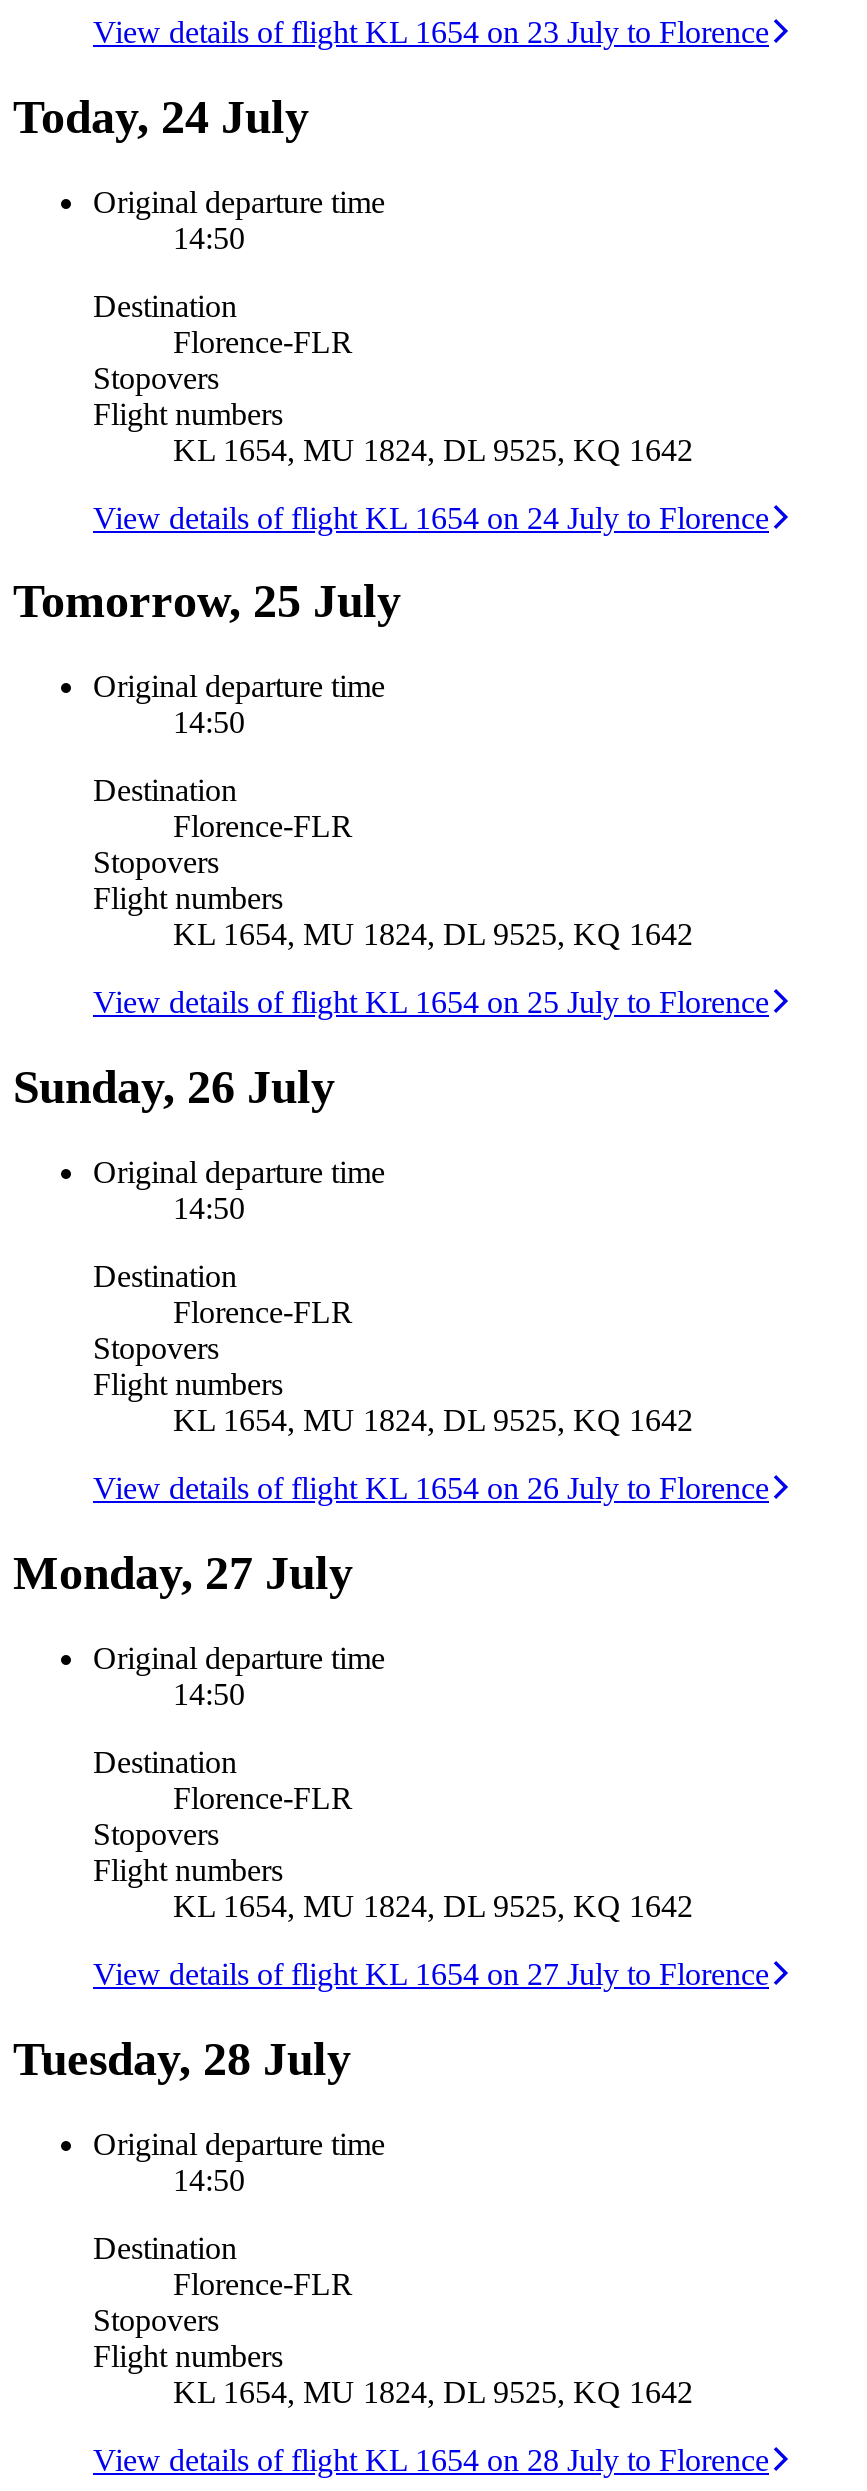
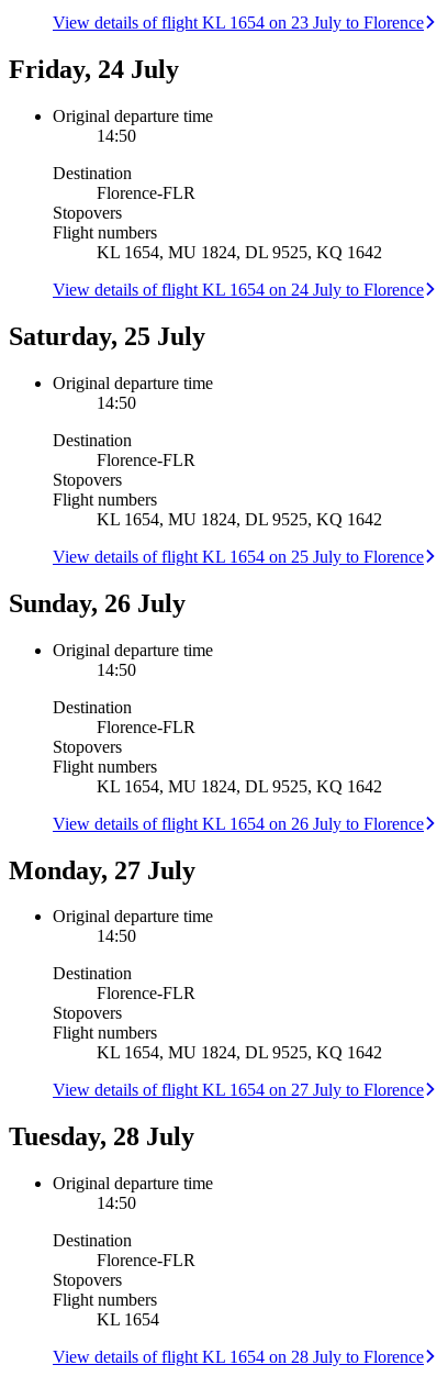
[13,90,309,142] Today, 24 July -> [9,55,179,84] Friday, 24 July
[13,576,401,628] Tomorrow, 25 July -> [9,322,205,350] Saturday, 25 July
[173,2374,693,2408] KL 1654, MU 1824, DL 9525, KQ 1642 -> [97,1310,159,1329] KL 1654

